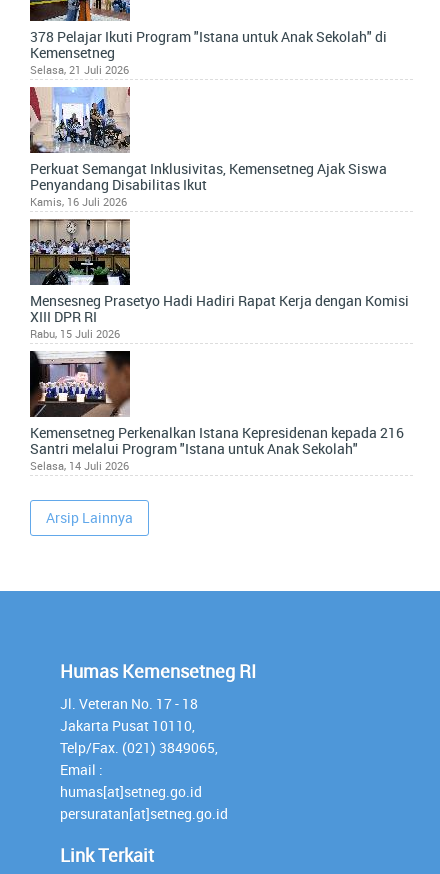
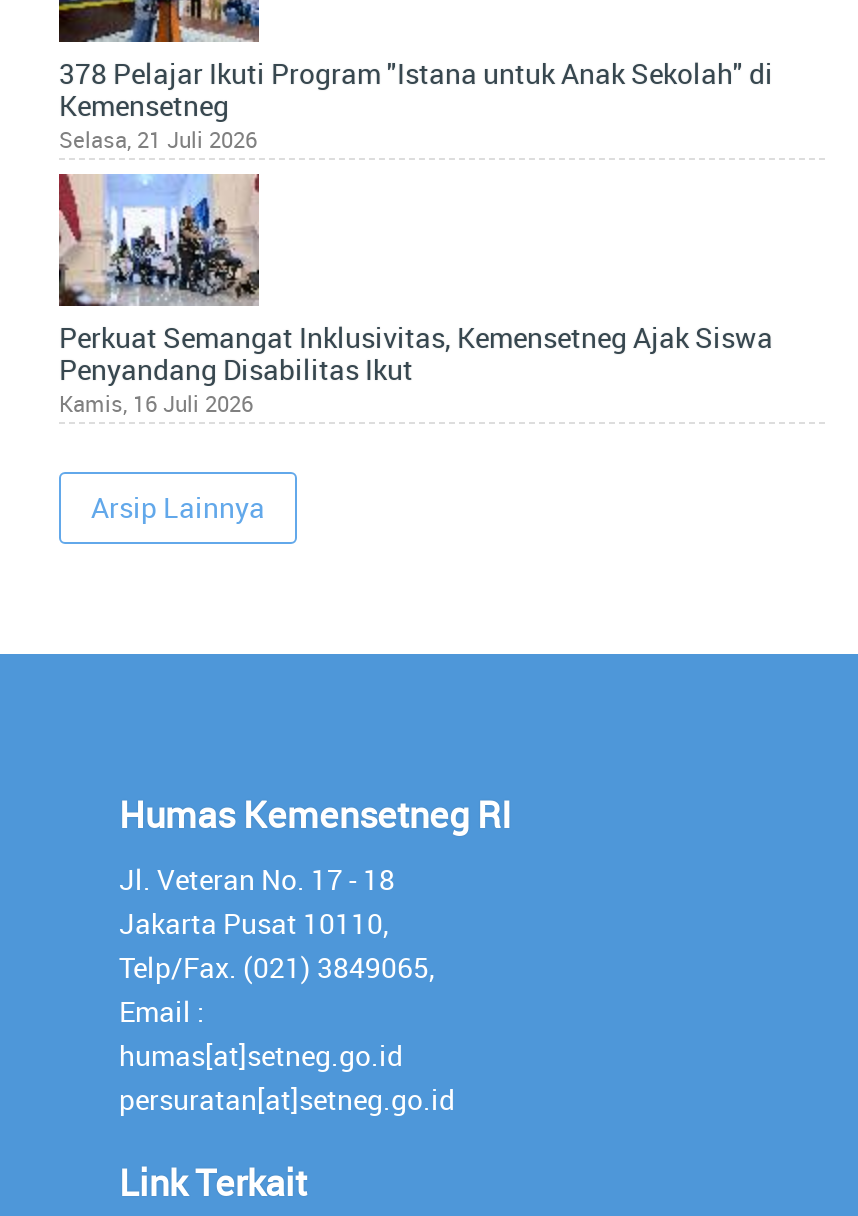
[29,218,409,341] [image] | Mensesneg Prasetyo Hadi Hadiri Rapat Kerja dengan Komisi | XIII DPR RI | Rabu, 15 Juli 2026 -> none
[29,350,404,473] [image] | Kemensetneg Perkenalkan Istana Kepresidenan kepada 216 | Santri melalui Program "Istana untuk Anak Sekolah" | Selasa, 14 Juli 2026 -> none

